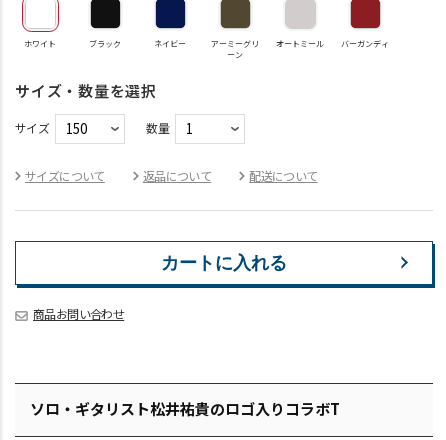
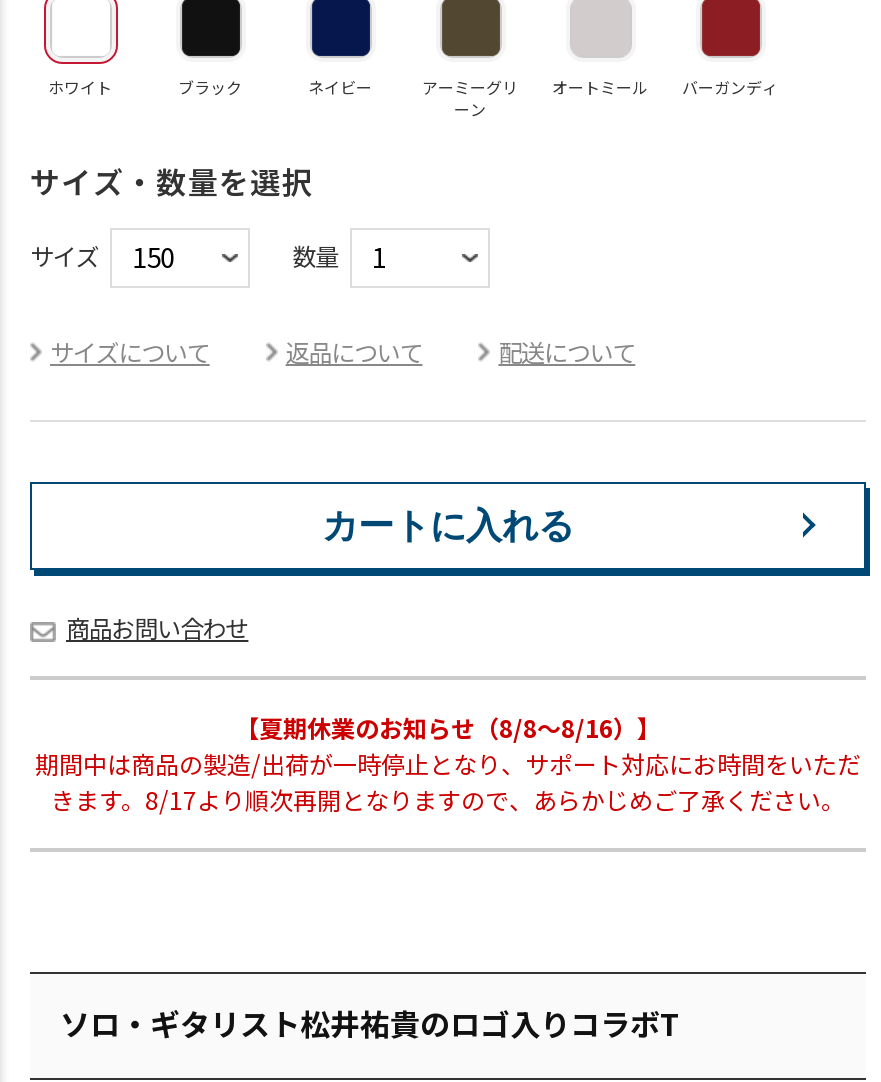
none -> [35,710,861,816] 【夏期休業のお知らせ（8/8〜8/16）】 | 期間中は商品の製造/出荷が一時停止となり、サポート対応にお時間をいただ | きます。8/17より順次再開となりますので、あらかじめご了承ください。

